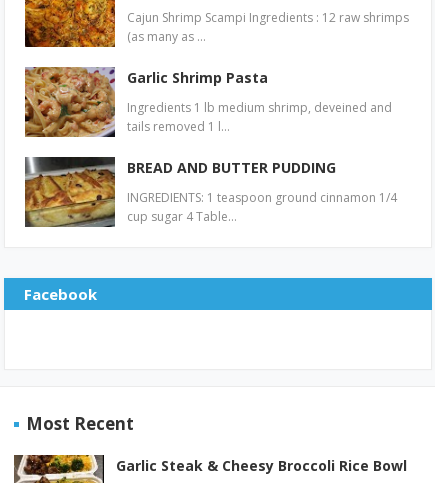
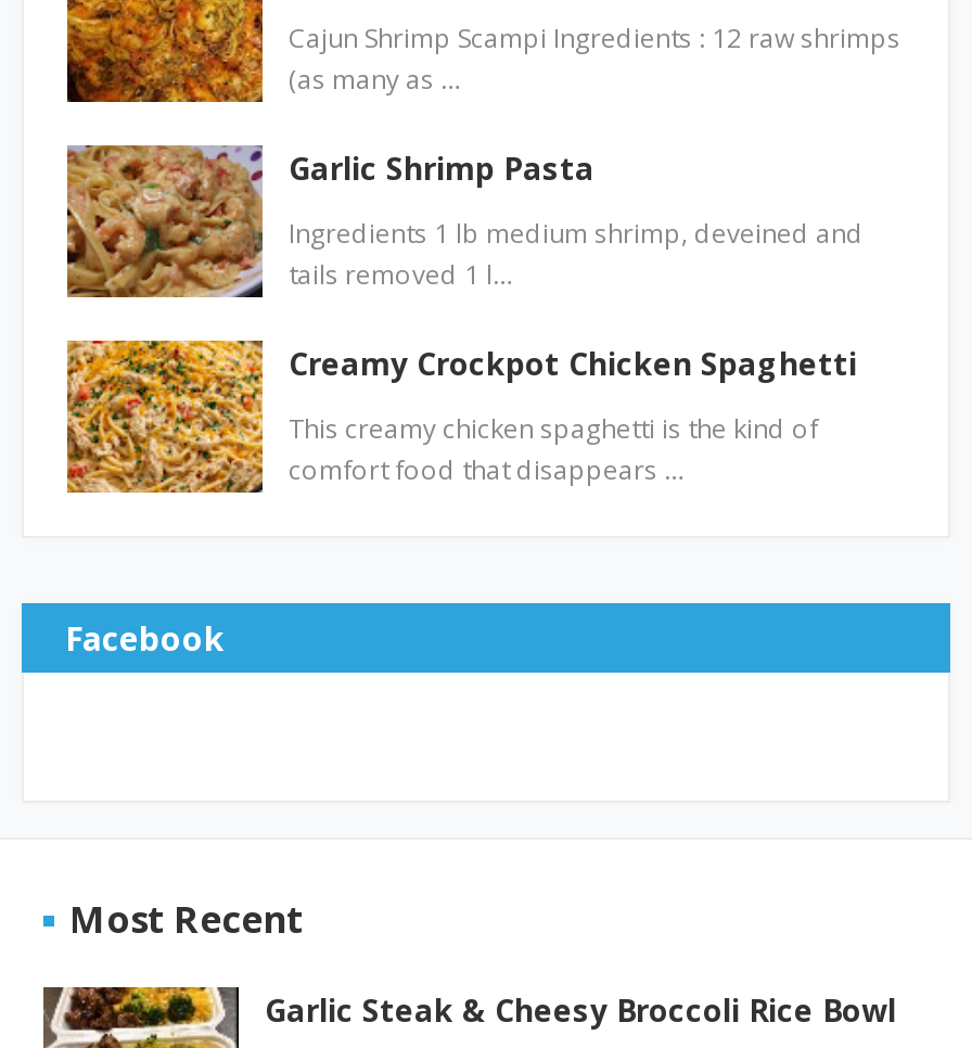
[24,156,336,228] [image] | BREAD AND BUTTER PUDDING -> [65,338,857,495] [image] | Creamy Crockpot Chicken Spaghetti
[127,189,397,225] INGREDIENTS: 1 teaspoon ground cinnamon 1/4 | cup sugar 4 Table… -> [289,410,818,488] This creamy chicken spaghetti is the kind of | comfort food that disappears …

